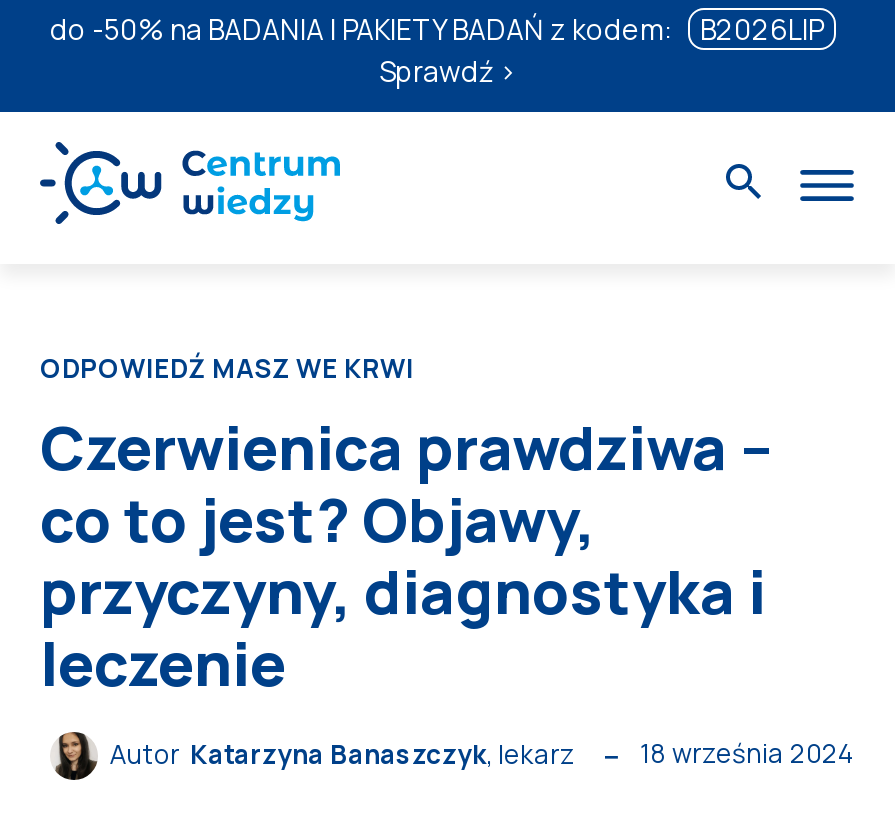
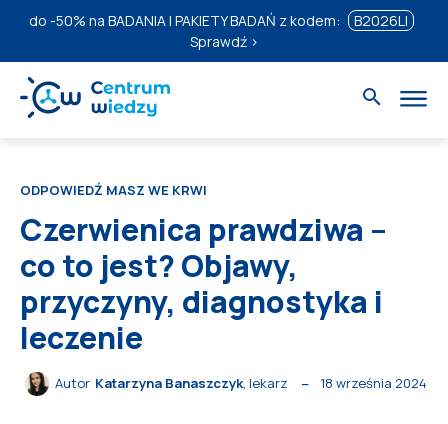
[50,10,824,48] do -50% na BADANIA I PAKIETY BADAŃ z kodem: B2026LIP -> [29,11,408,30] do -50% na BADANIA I PAKIETY BADAŃ z kodem: B2026LI

